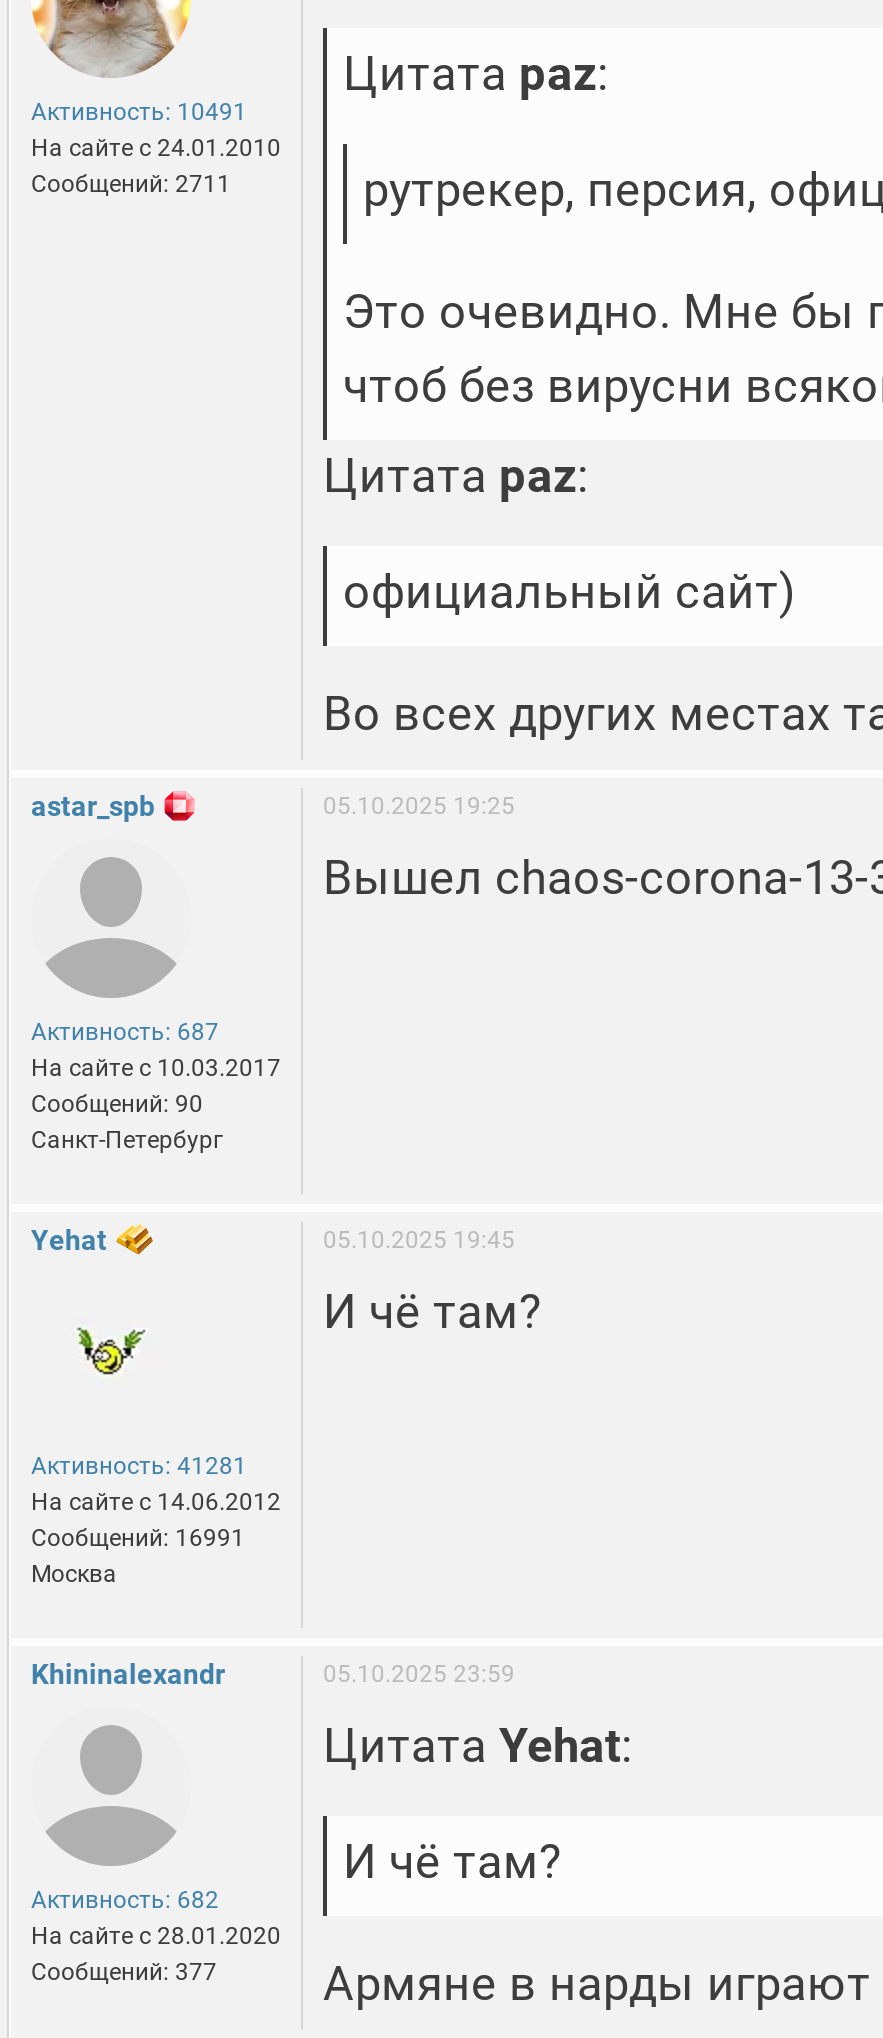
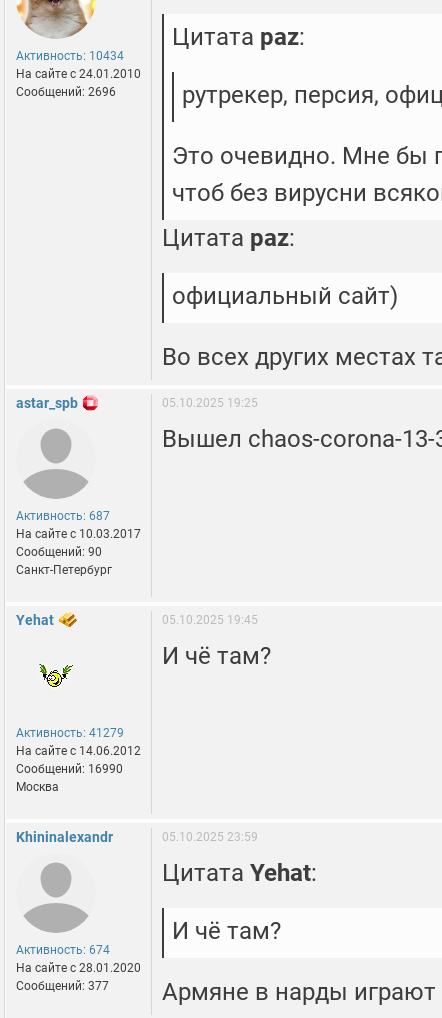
[31,99,247,127] Активность: 10491 -> [16,49,124,63] Активность: 10434
[31,171,231,199] Сообщений: 2711 -> [16,85,116,99] Сообщений: 2696
[31,1453,247,1481] Активность: 41281 -> [16,726,124,740] Активность: 41279
[31,1525,245,1553] Сообщений: 16991 -> [16,762,123,776] Сообщений: 16990
[31,1887,219,1915] Активность: 682 -> [16,943,110,957] Активность: 674

